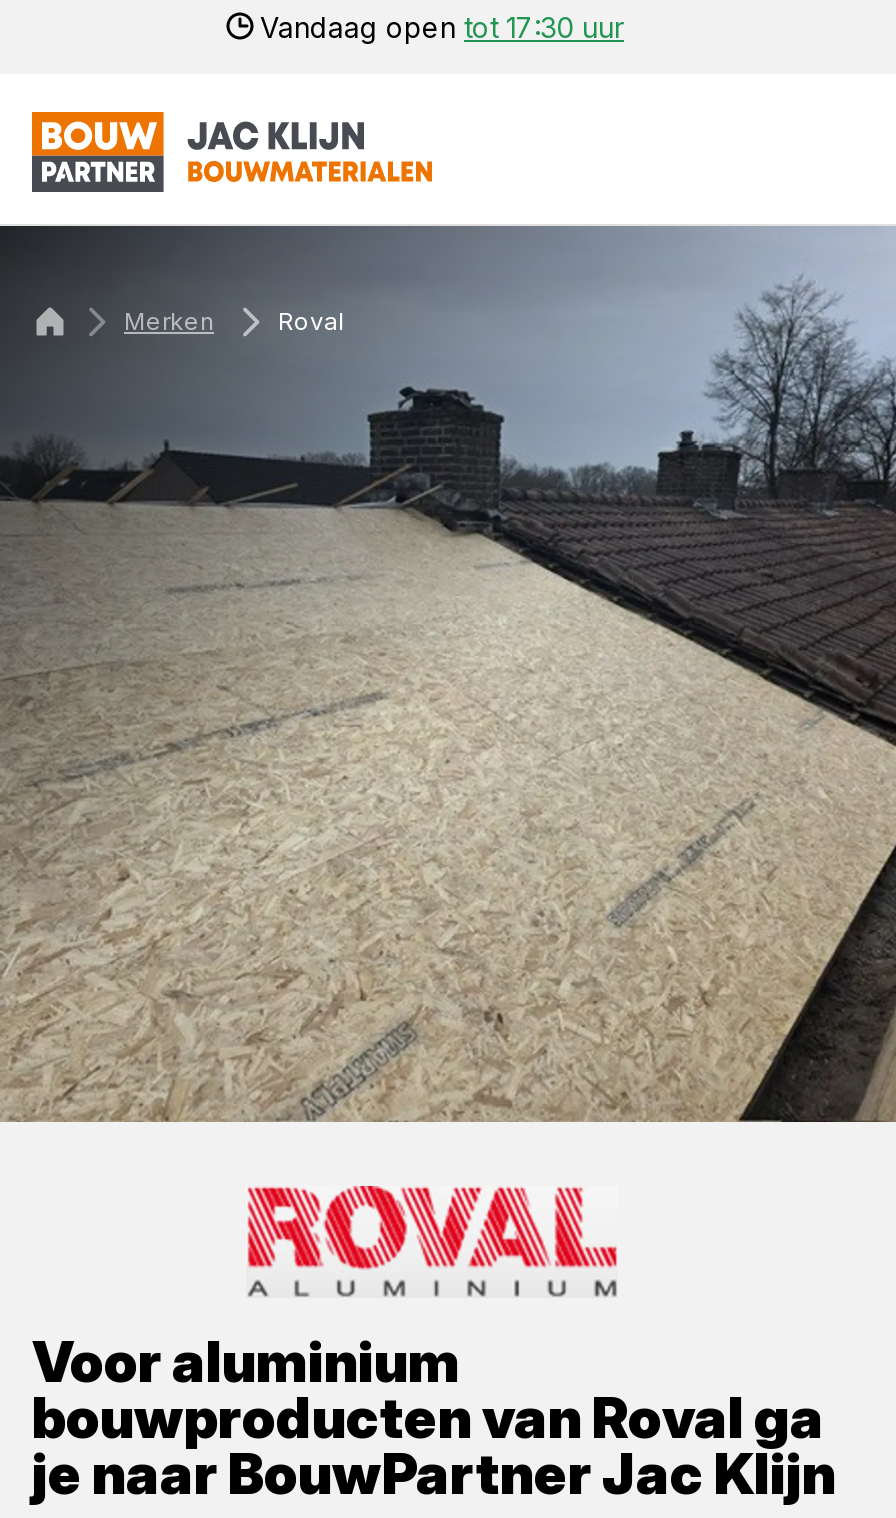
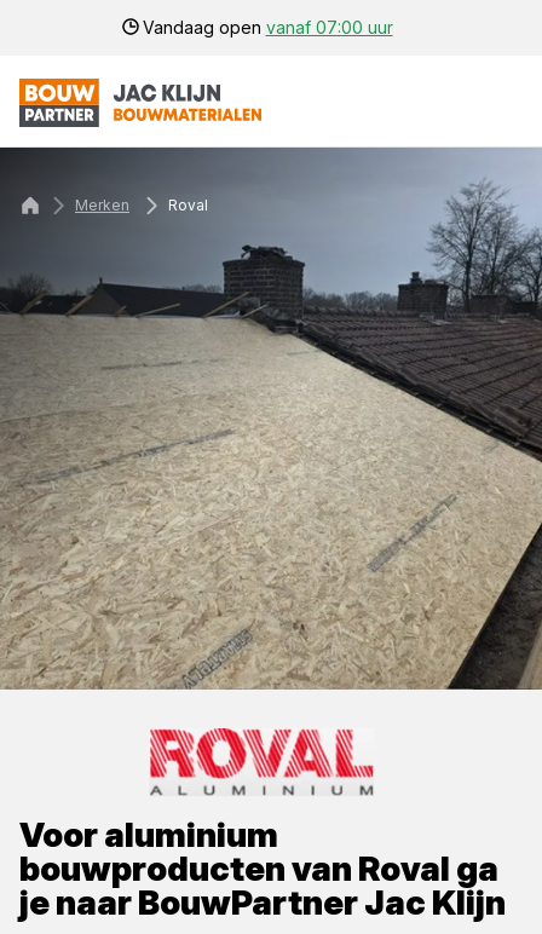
[260,9,624,43] Vandaag open tot 17:30 uur -> [142,16,393,37] Vandaag open vanaf 07:00 uur

